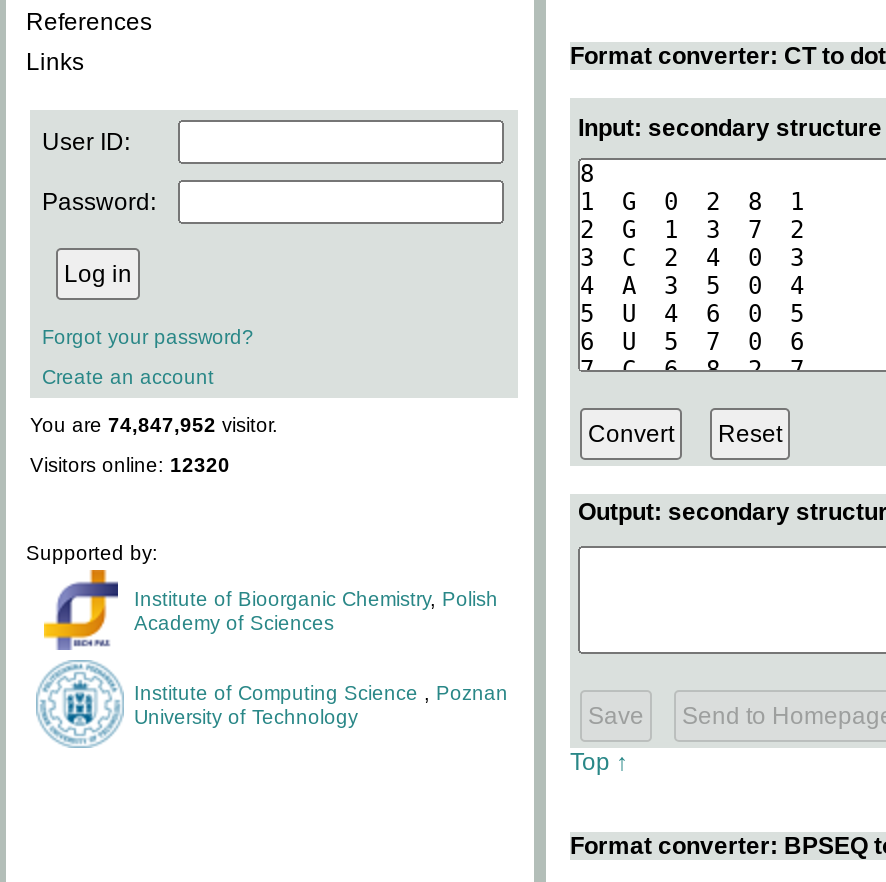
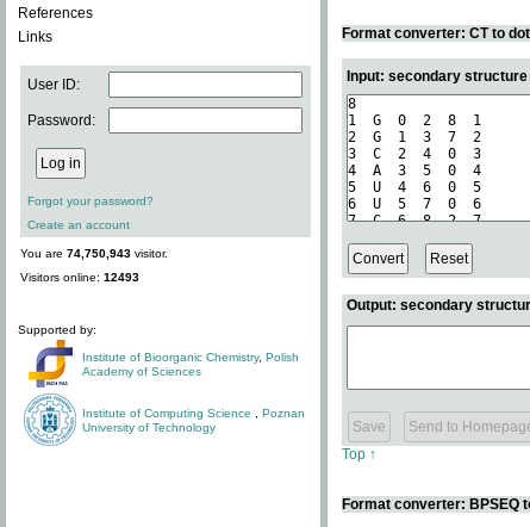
[30,414,278,436] You are 74,847,952 visitor. -> [20,247,168,260] You are 74,750,943 visitor.
[30,454,230,476] Visitors online: 12320 -> [20,271,139,284] Visitors online: 12493

